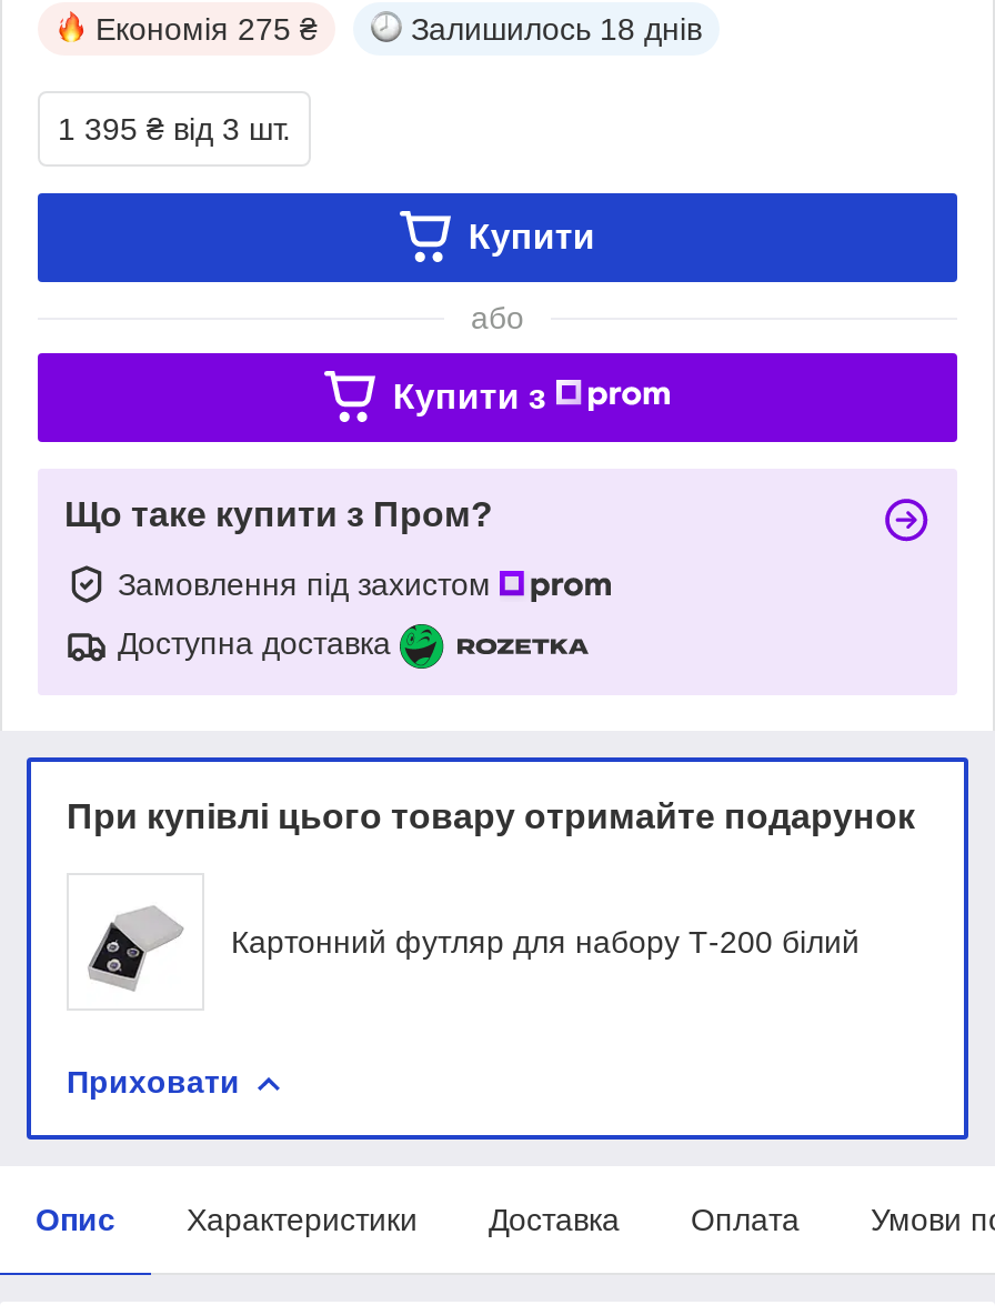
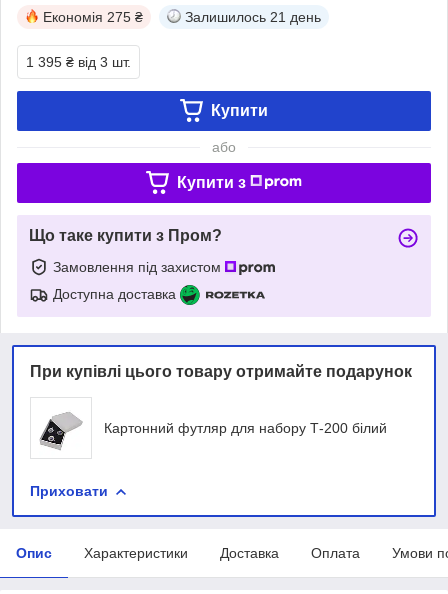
[411,11,702,46] Залишилось 18 днів -> [185,9,321,25] Залишилось 21 день

